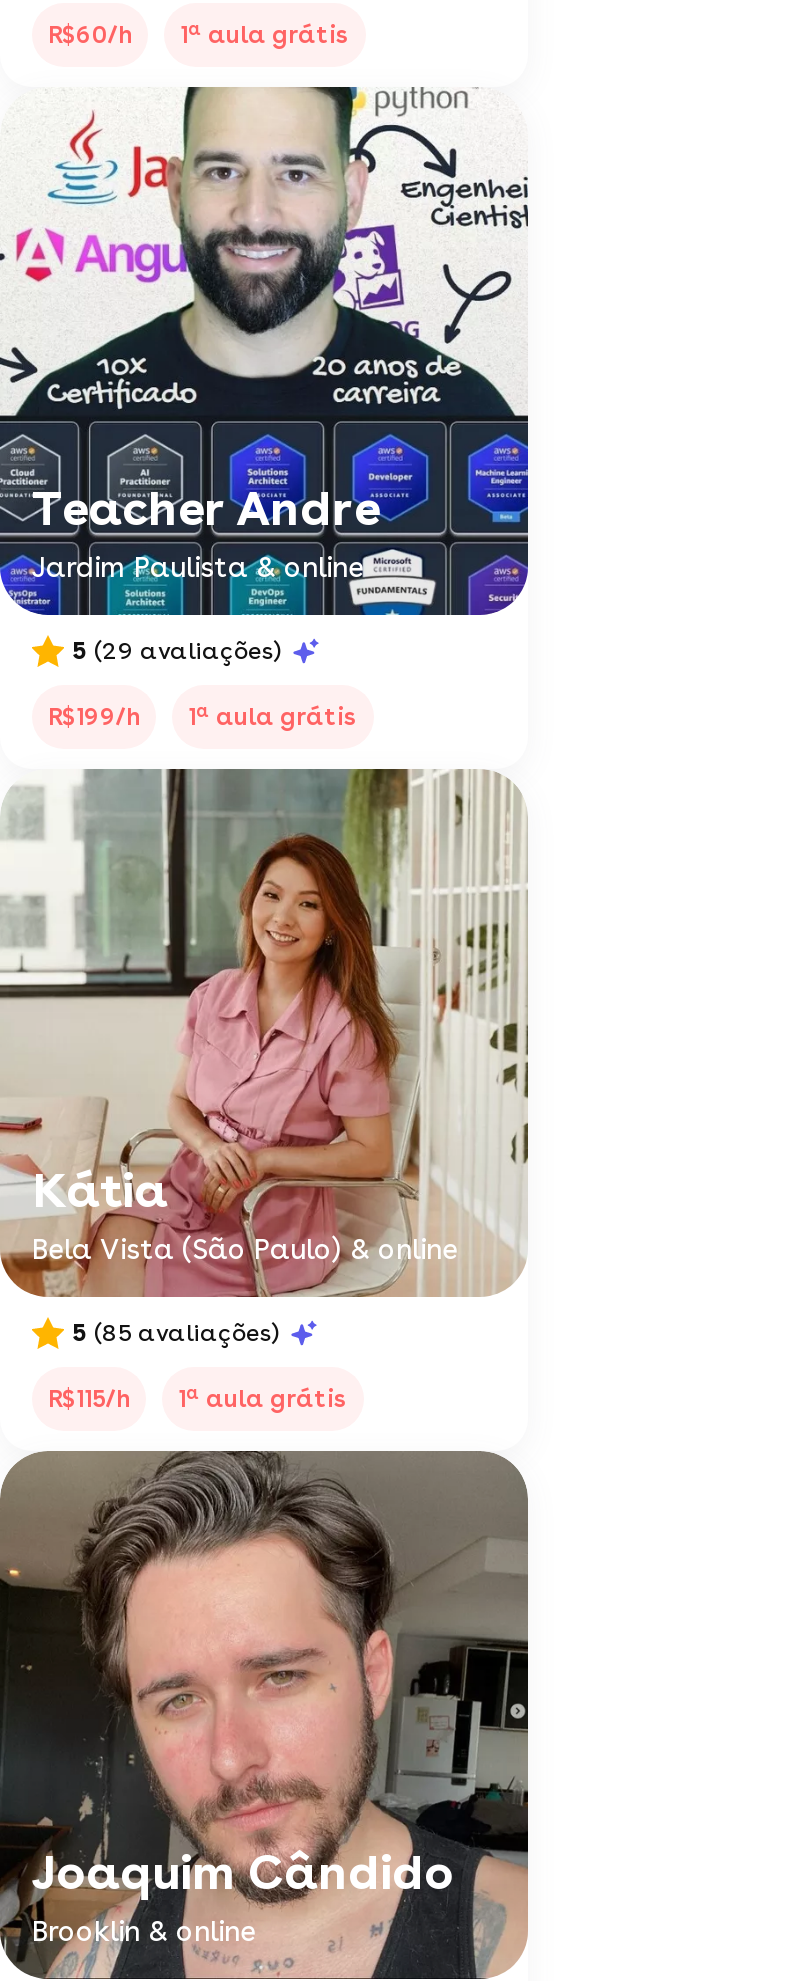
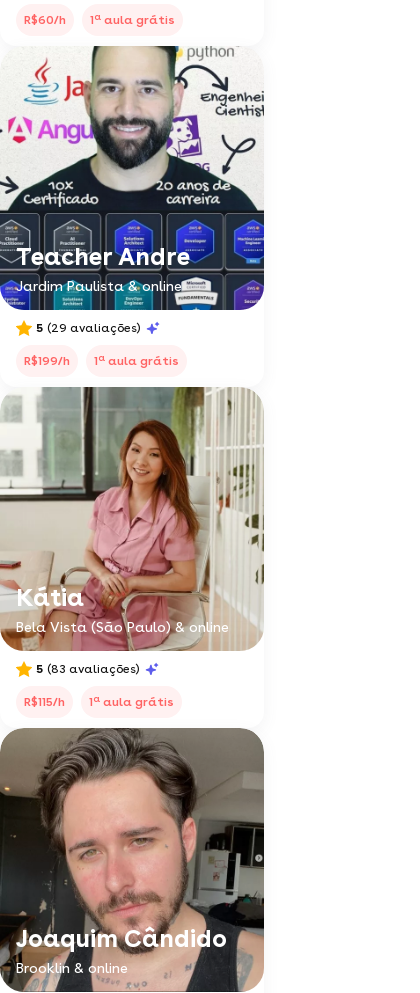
[72,1319,280,1347] 5 (85 avaliações) -> [36,662,140,676] 5 (83 avaliações)

